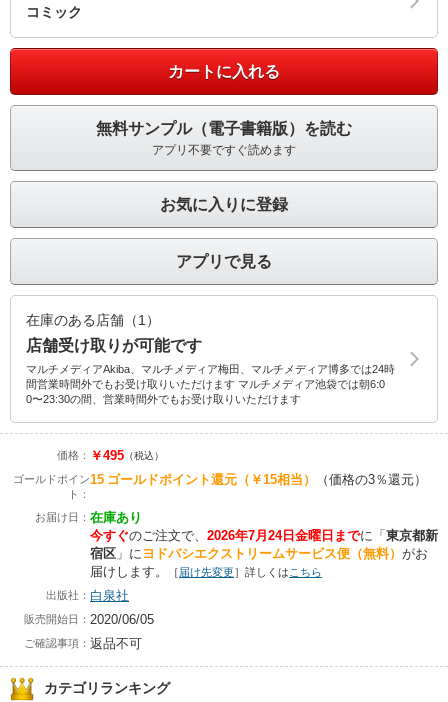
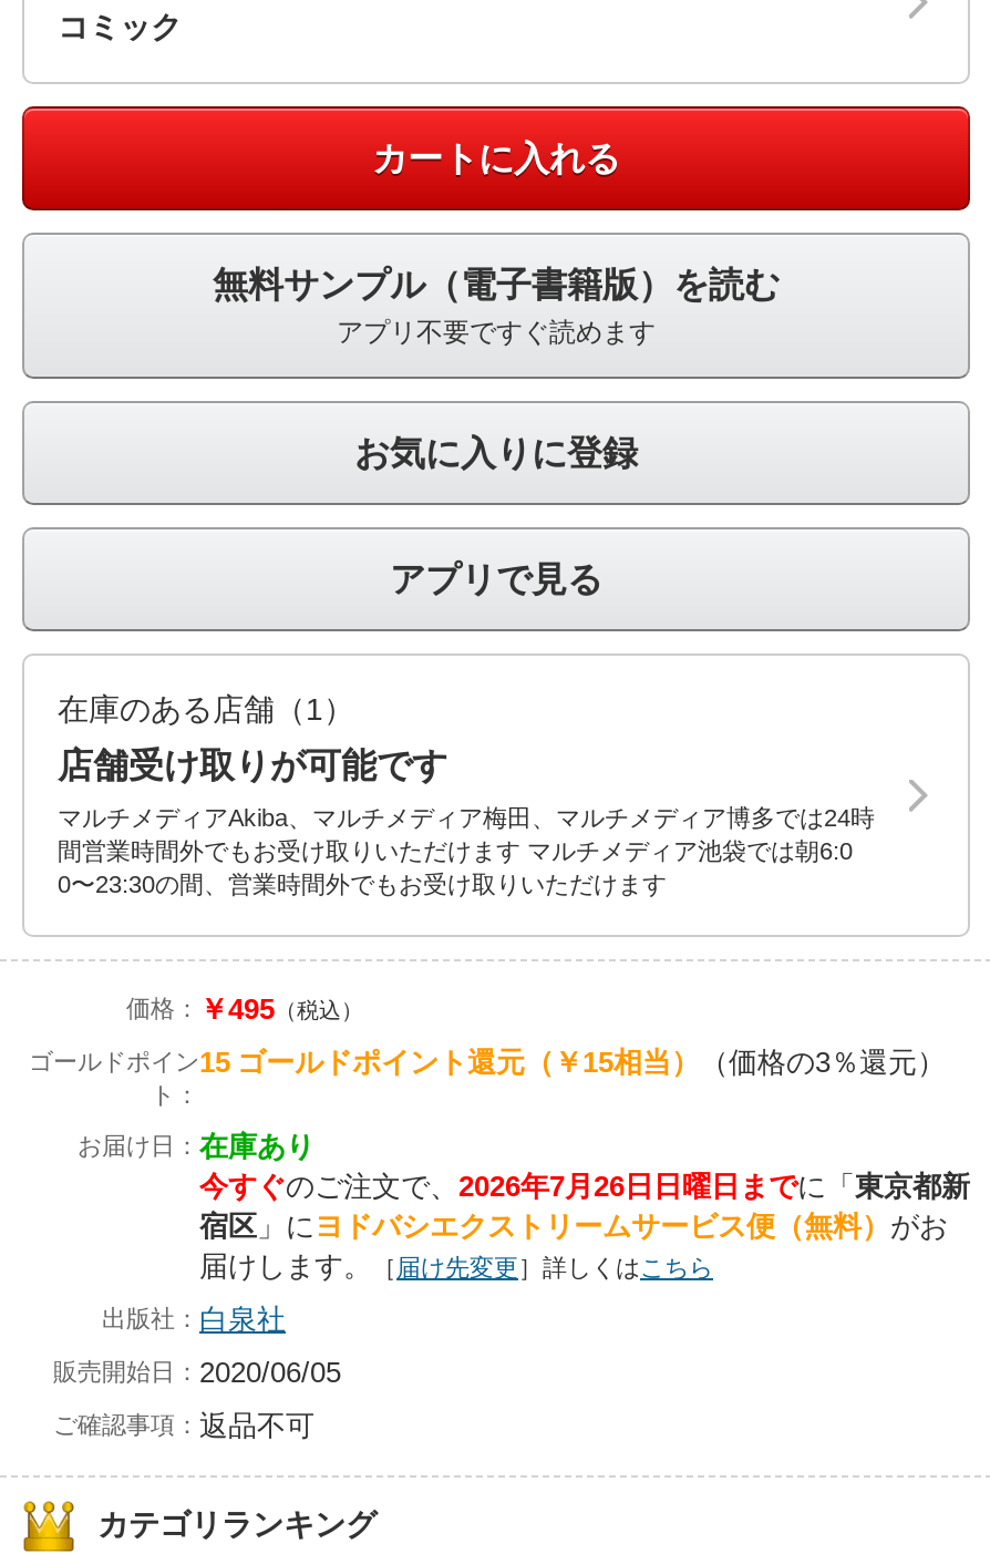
[90,528,438,543] 今すぐのご注文で、2026年7月24日金曜日までに「東京都新 -> [199,1170,970,1203] 今すぐのご注文で、2026年7月26日日曜日までに「東京都新

